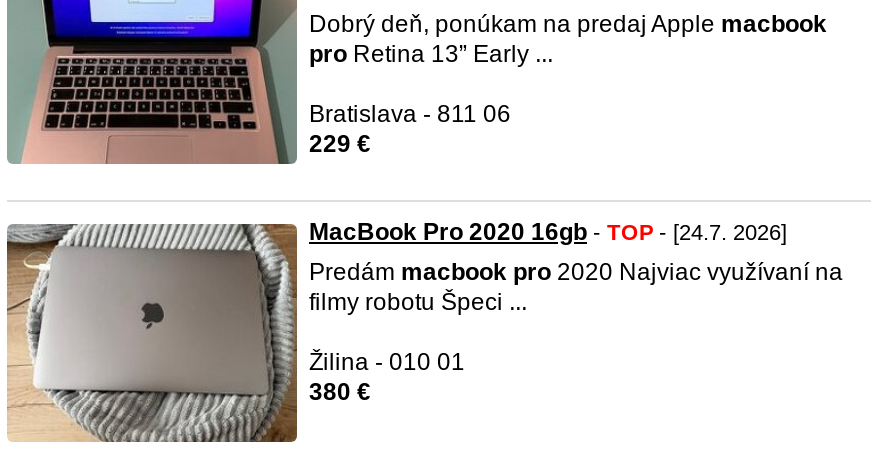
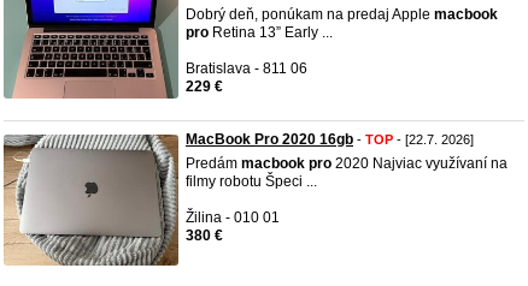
[309,218,787,246] MacBook Pro 2020 16gb - TOP - [24.7. 2026] -> [186,131,474,148] MacBook Pro 2020 16gb - TOP - [22.7. 2026]

